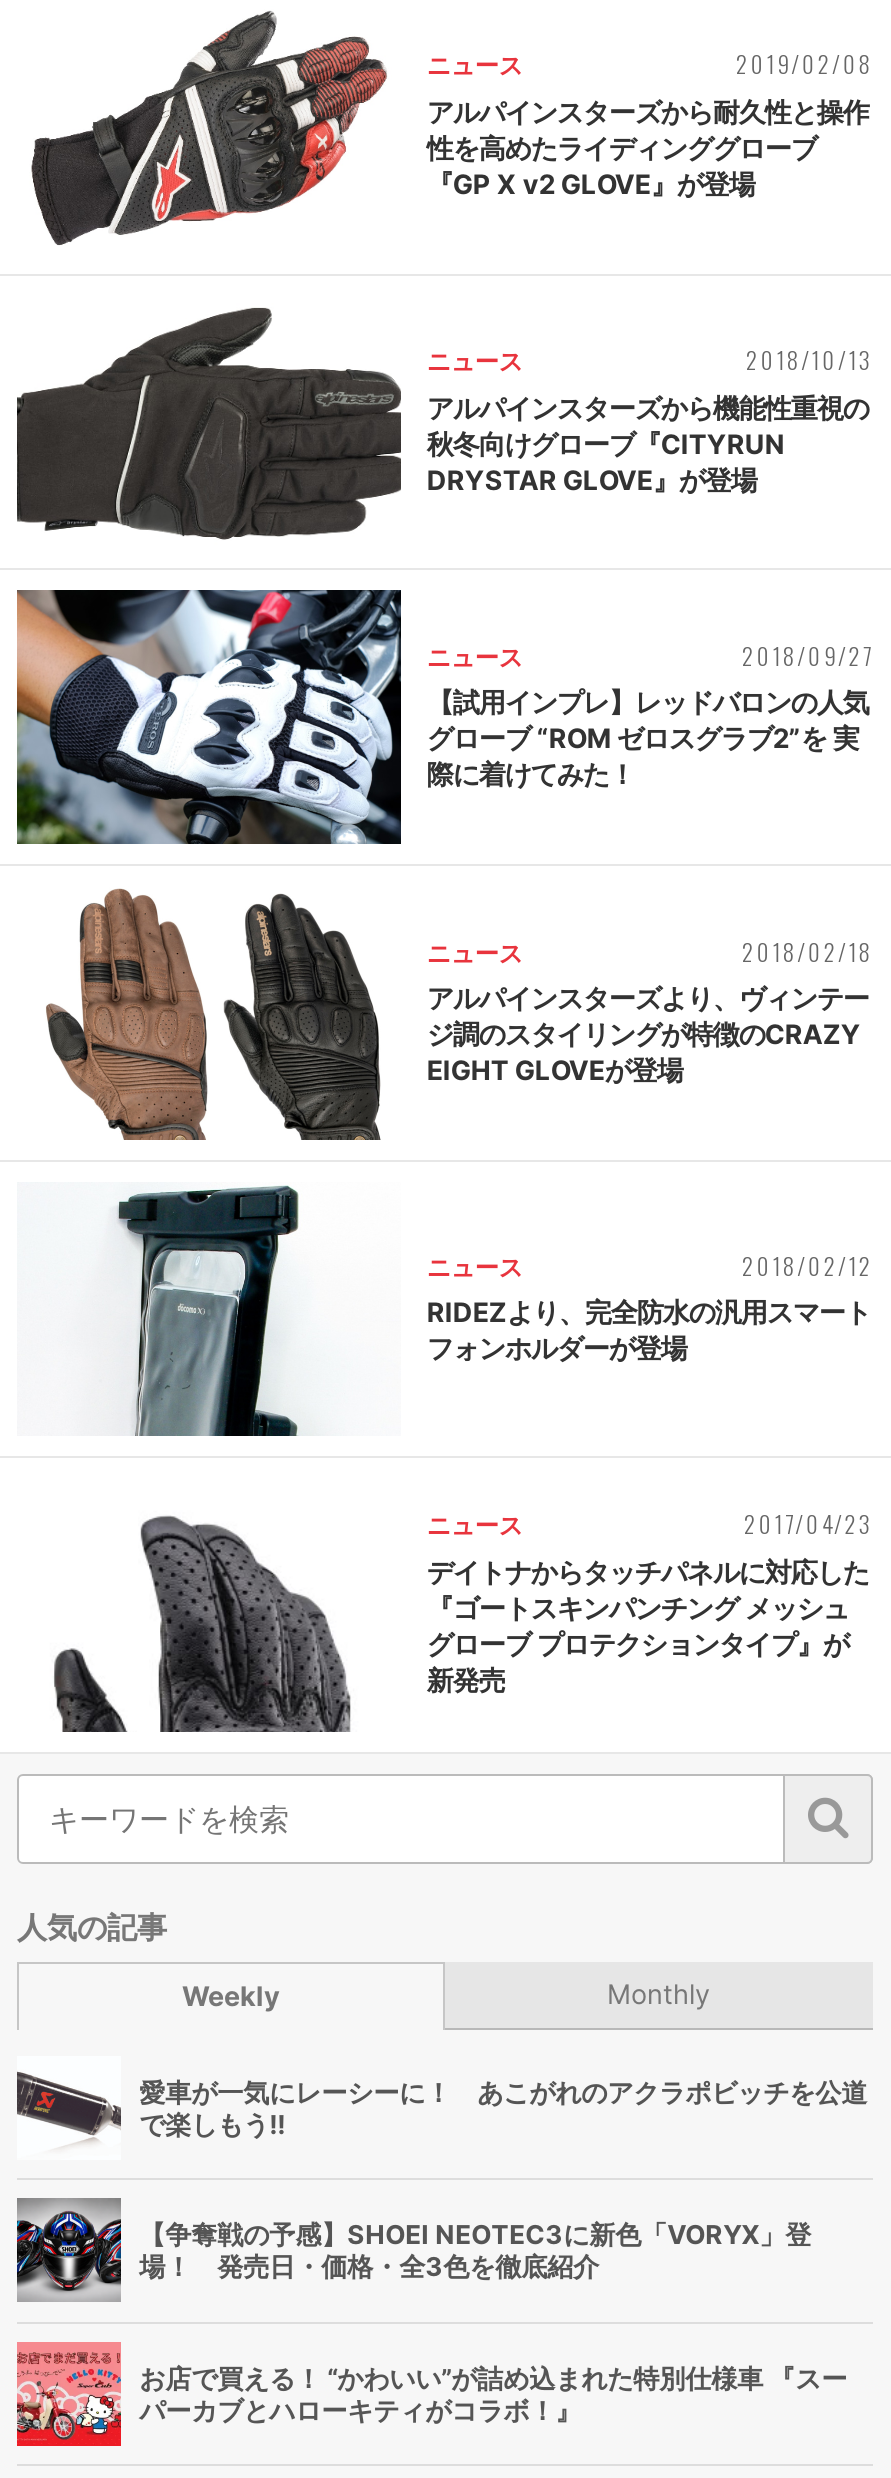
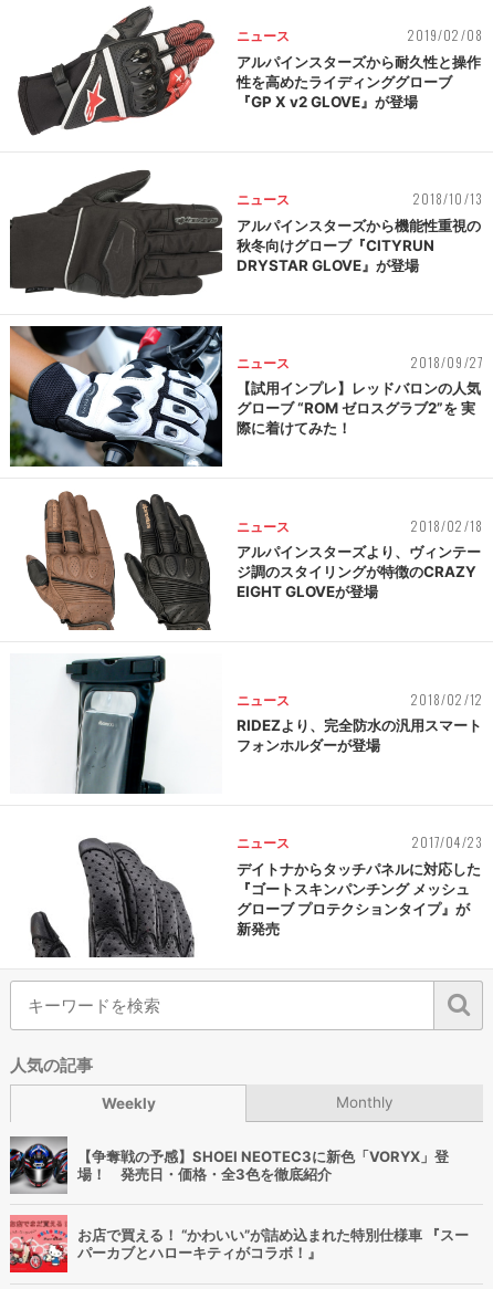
[17,2074,867,2142] [image] | 愛車が一気にレーシーに！ あこがれのアクラポビッチを公道 | で楽しもう!! -> none

